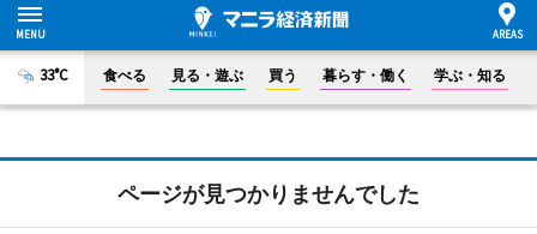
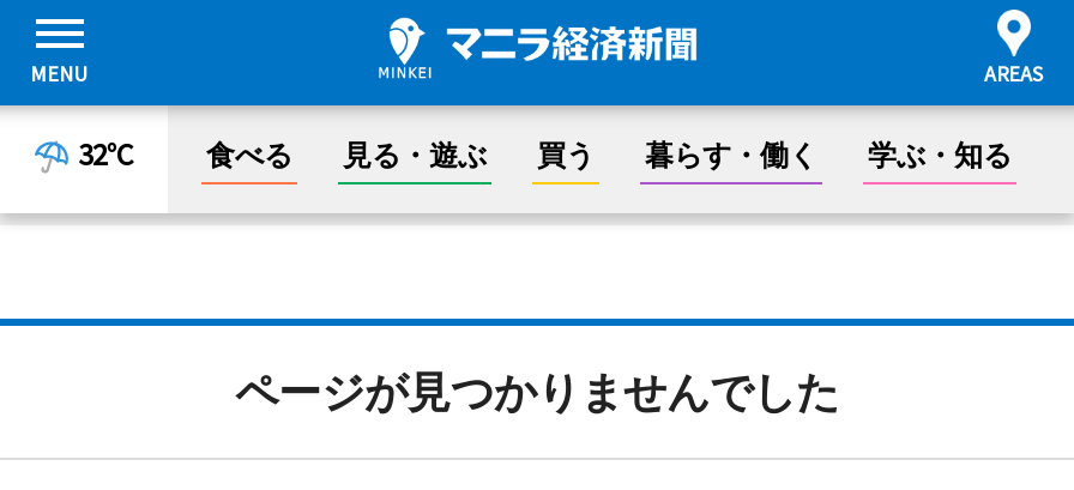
[39,65,506,86] 33°C 食べる 見る・遊ぶ 買う 暮らす・働く 学ぶ・知る -> [78,135,1012,176] 32°C 食べる 見る・遊ぶ 買う 暮らす・働く 学ぶ・知る

